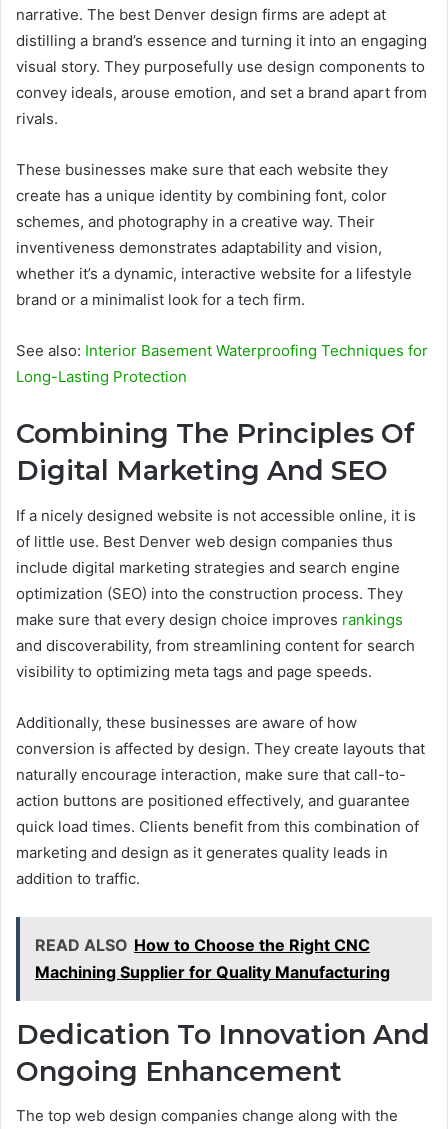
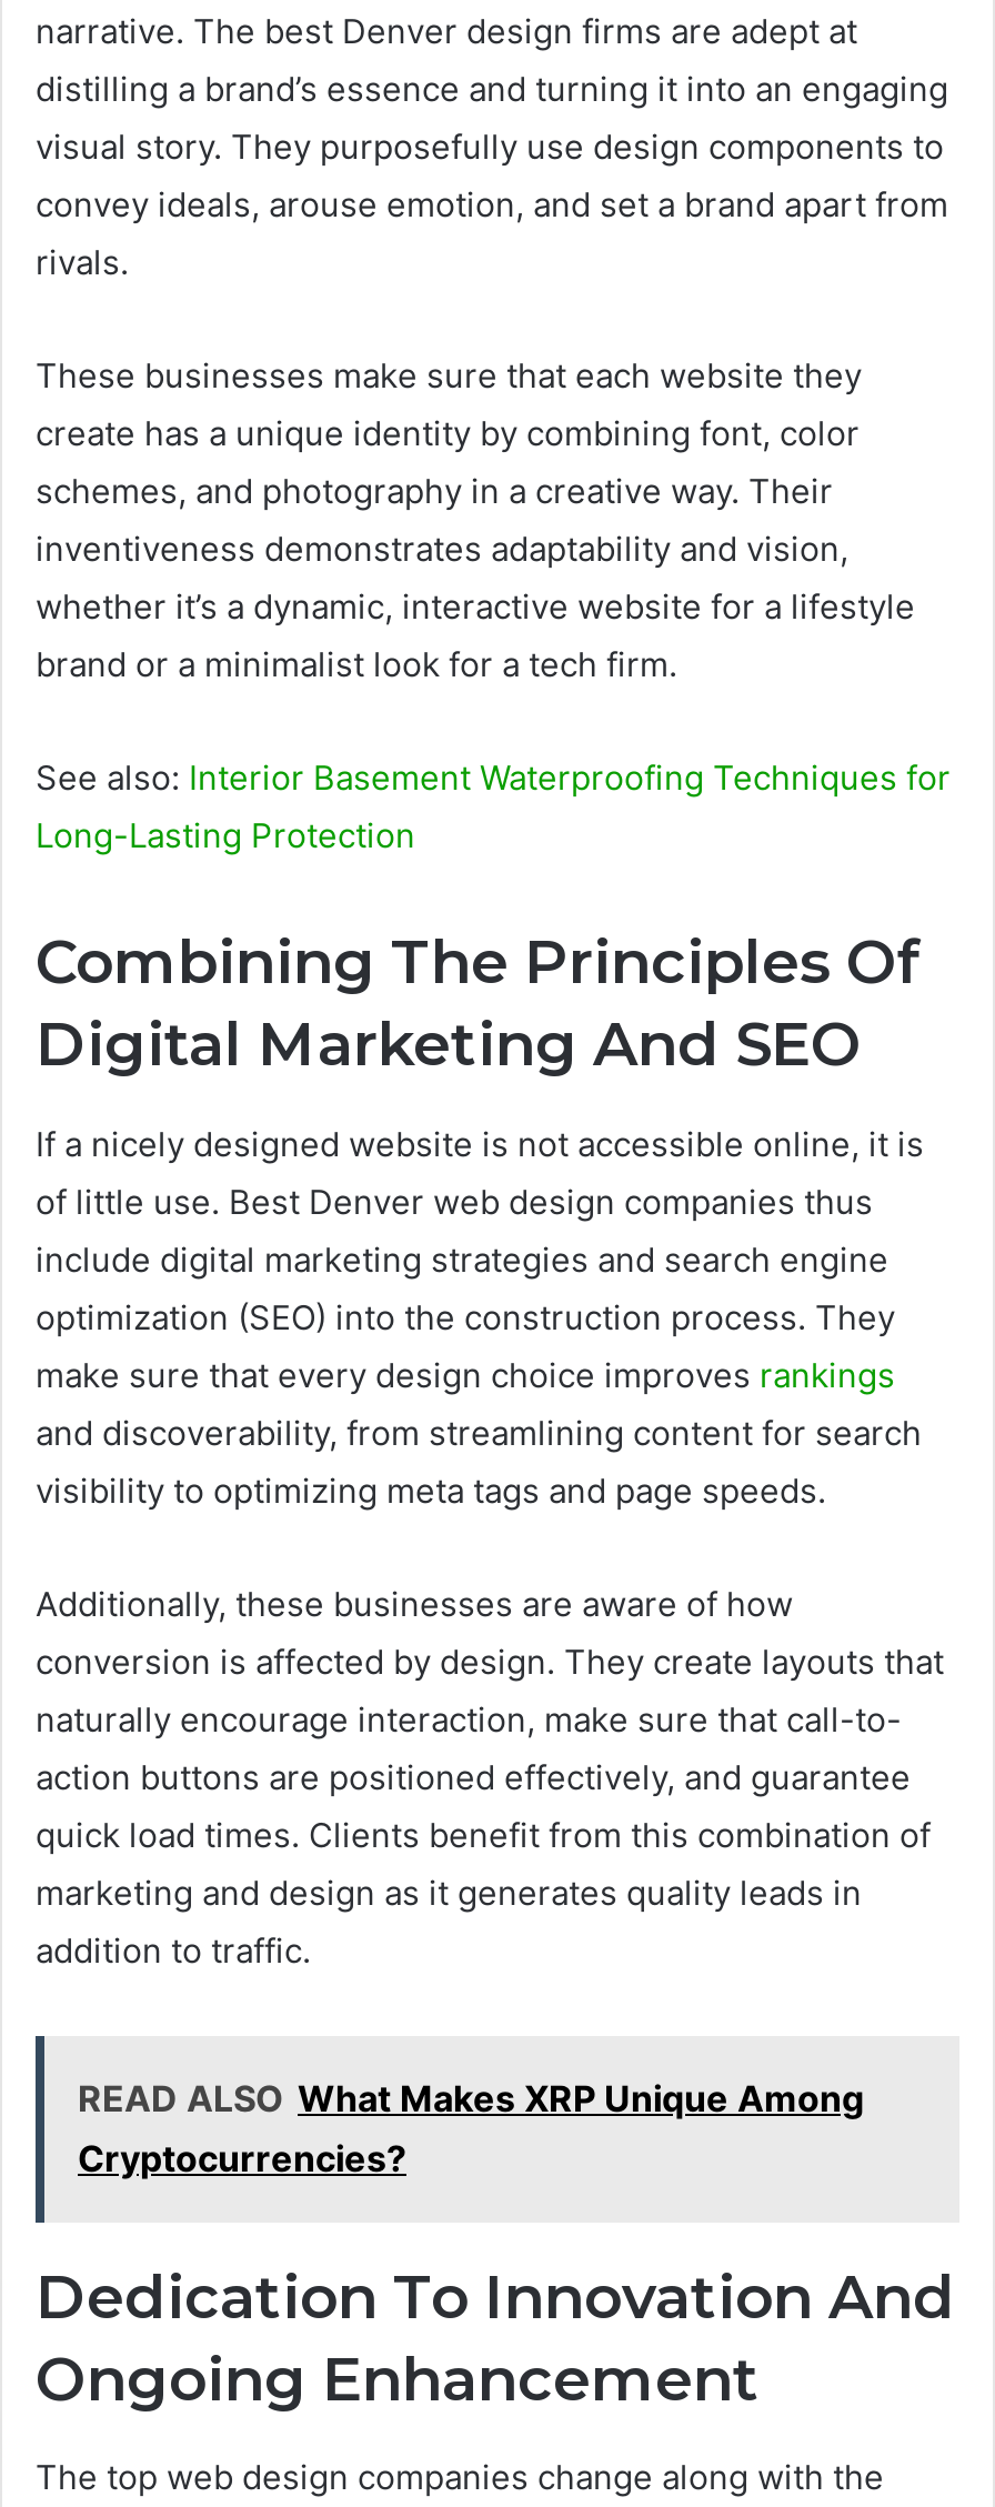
[35,934,390,981] READ ALSO How to Choose the Right CNC | Machining Supplier for Quality Manufacturing -> [78,2075,864,2179] READ ALSO What Makes XRP Unique Among | Cryptocurrencies?

